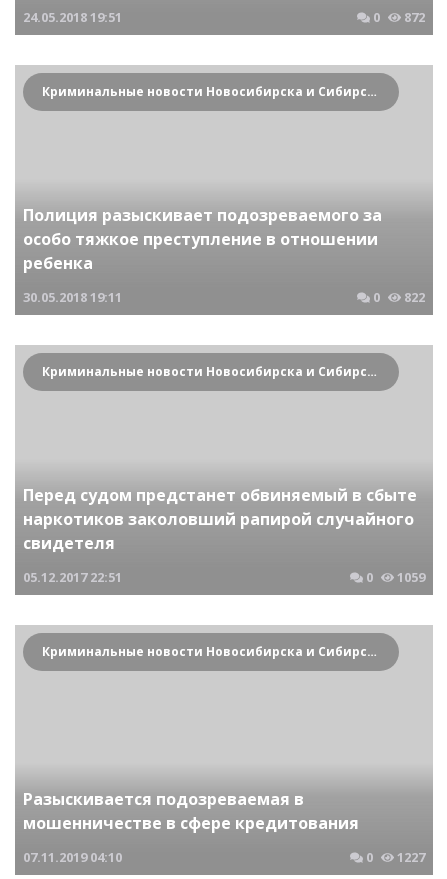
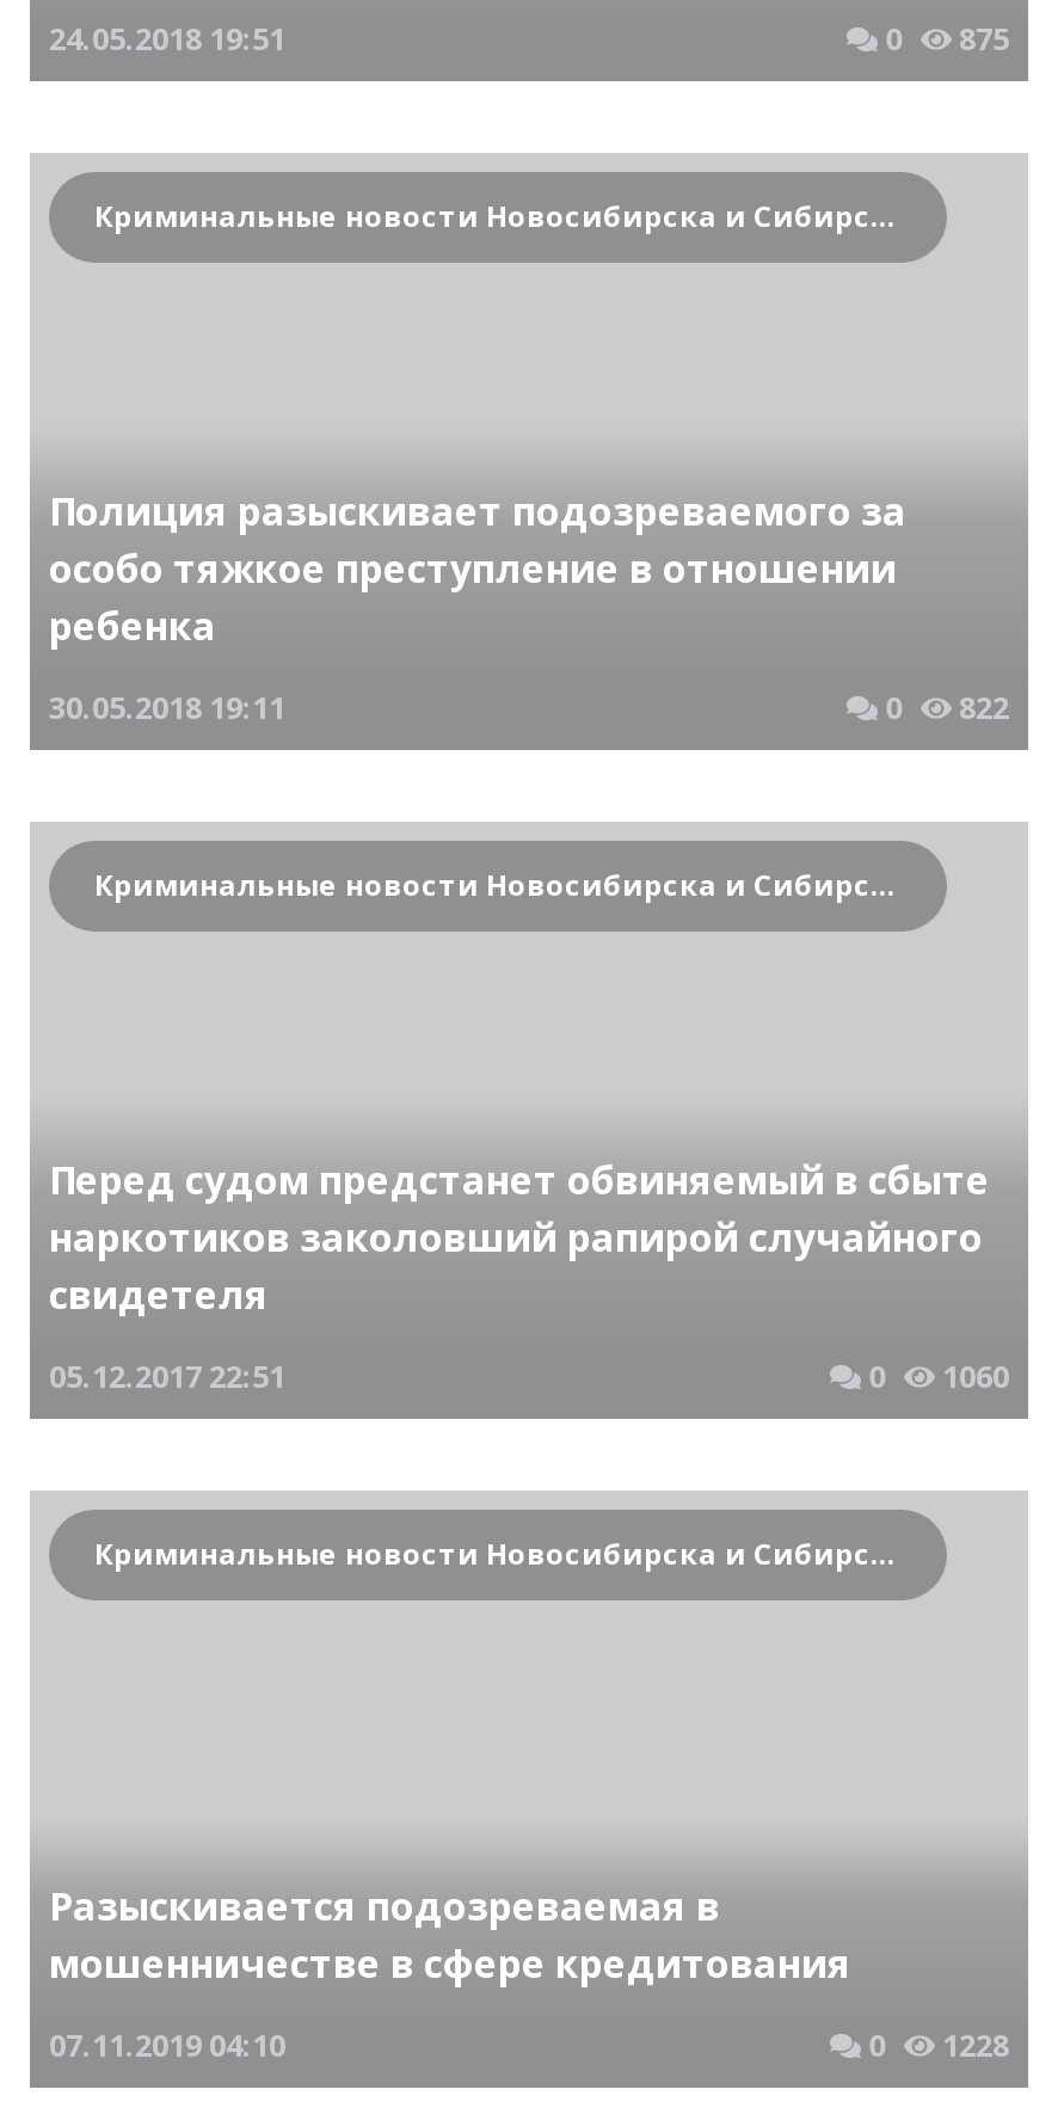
[370,8,425,26] 0 872 -> [878,17,1009,60] 0 875
[363,568,425,586] 0 1059 -> [861,1354,1009,1397] 0 1060
[363,848,425,866] 0 1227 -> [861,2023,1009,2066] 0 1228

